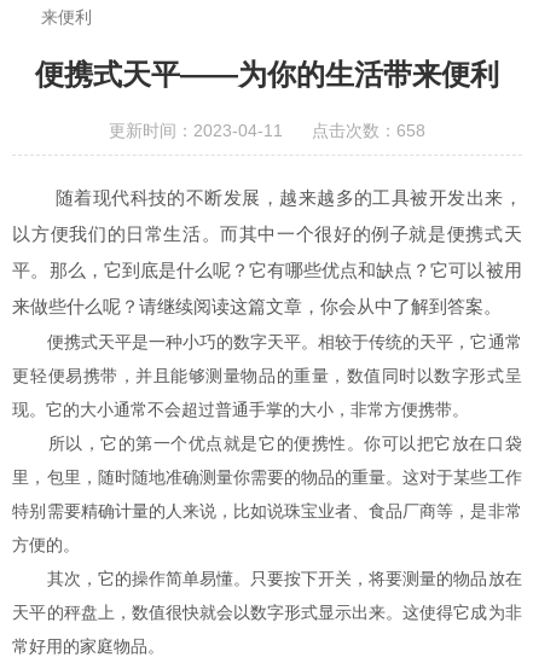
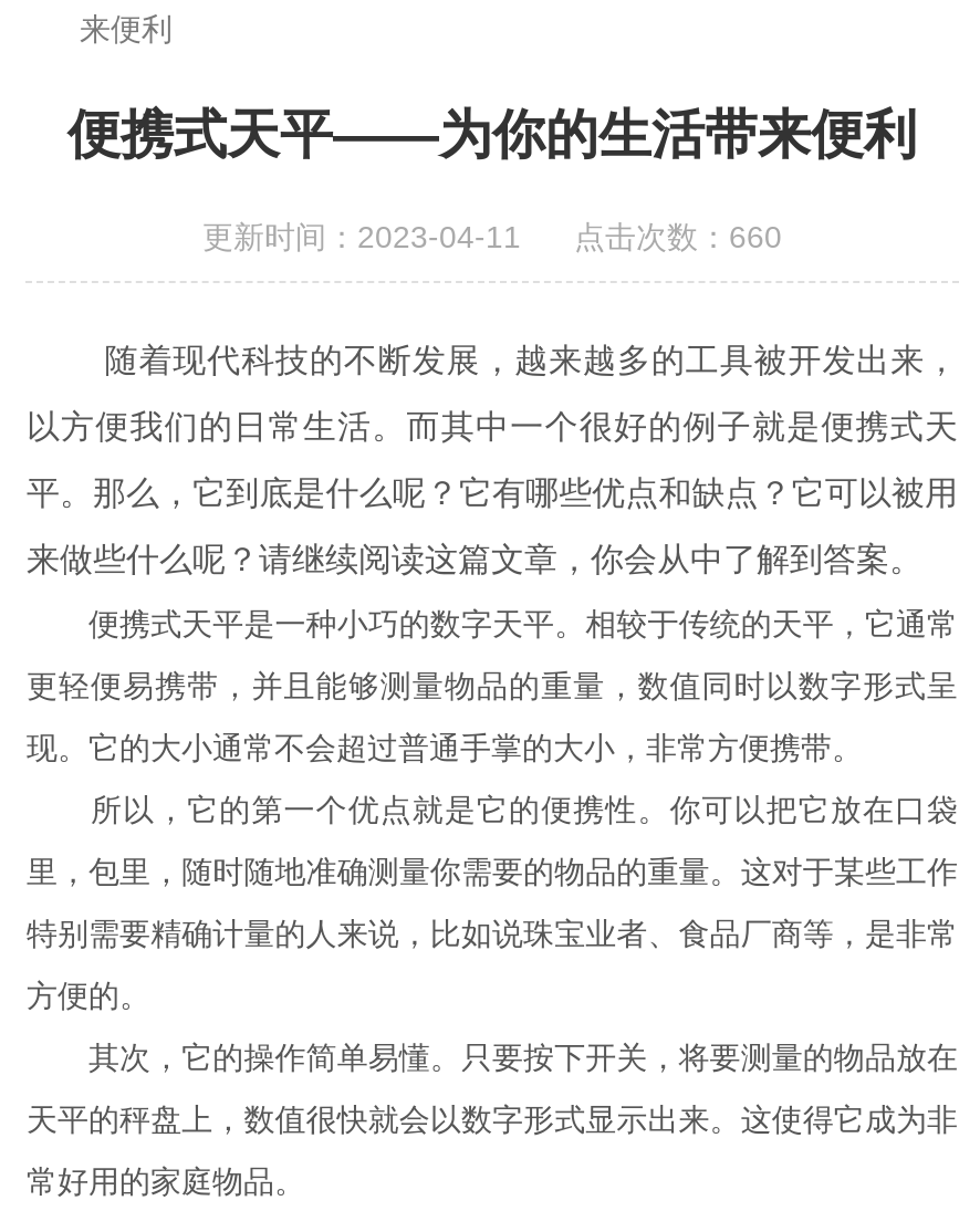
[109,120,425,139] 更新时间：2023-04-11 点击次数：658 -> [202,218,782,253] 更新时间：2023-04-11 点击次数：660

